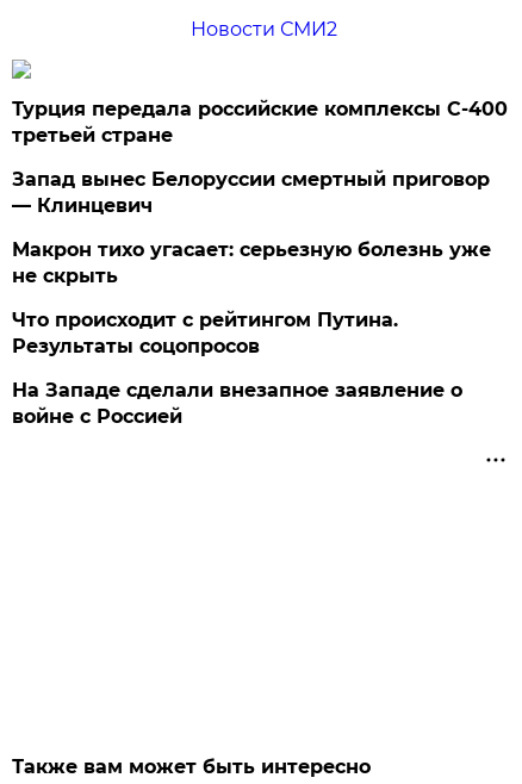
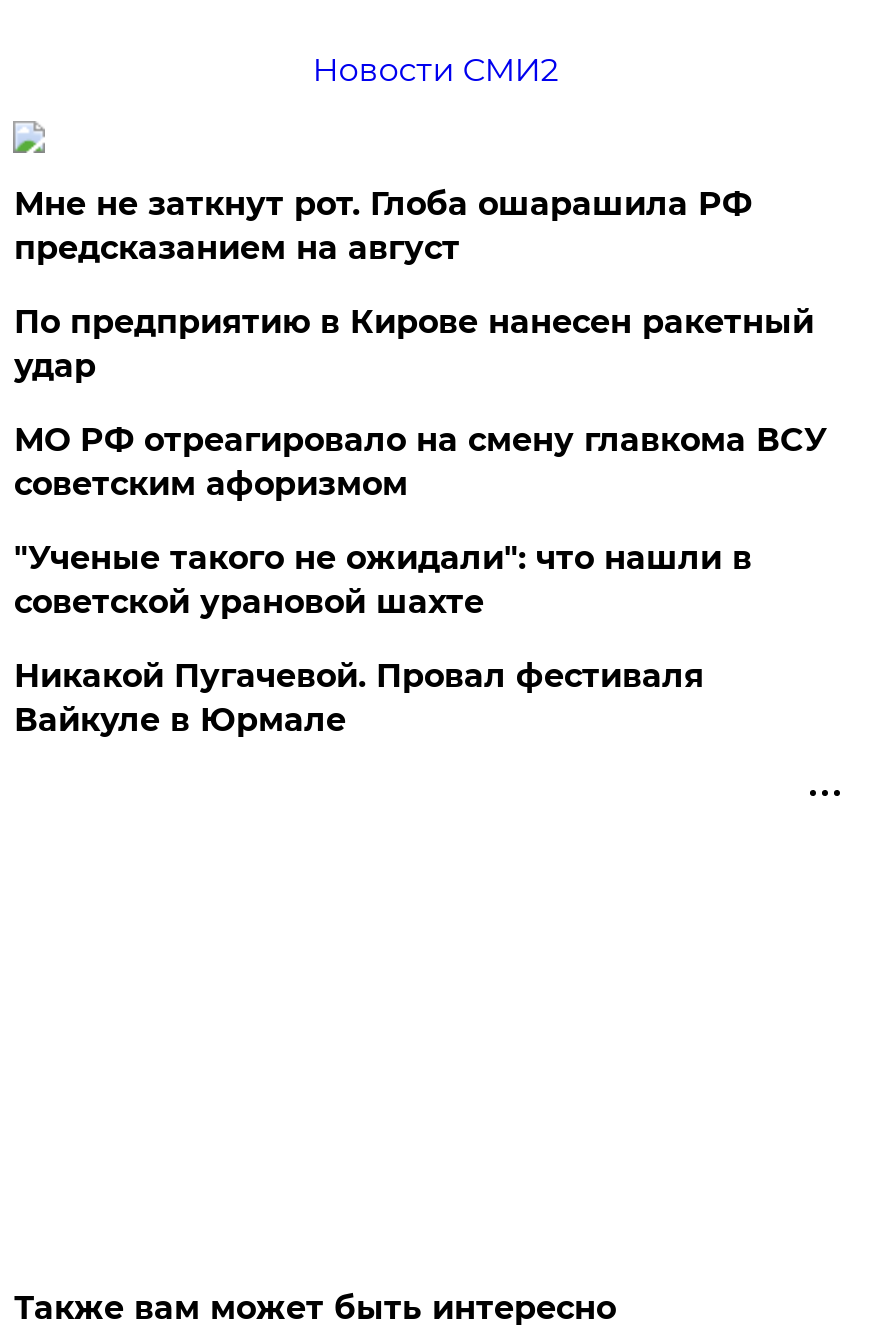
[12,97,508,146] Турция передала российские комплексы С-400 | третьей стране -> [14,184,752,266] Мне не заткнут рот. Глоба ошарашила РФ | предсказанием на август
[12,168,490,216] Запад вынес Белоруссии смертный приговор | — Клинцевич -> [14,302,814,384] По предприятию в Кирове нанесен ракетный | удар
[12,238,491,287] Макрон тихо угасает: серьезную болезнь уже | не скрыть -> [14,420,828,502] МО РФ отреагировало на смену главкома ВСУ | советским афоризмом
[12,308,399,357] Что происходит с рейтингом Путина. | Результаты соцопросов -> [14,538,752,620] "Ученые такого не ожидали": что нашли в | советской урановой шахте
[12,378,463,427] На Западе сделали внезапное заявление о | войне с Россией -> [14,656,704,738] Никакой Пугачевой. Провал фестиваля | Вайкуле в Юрмале

